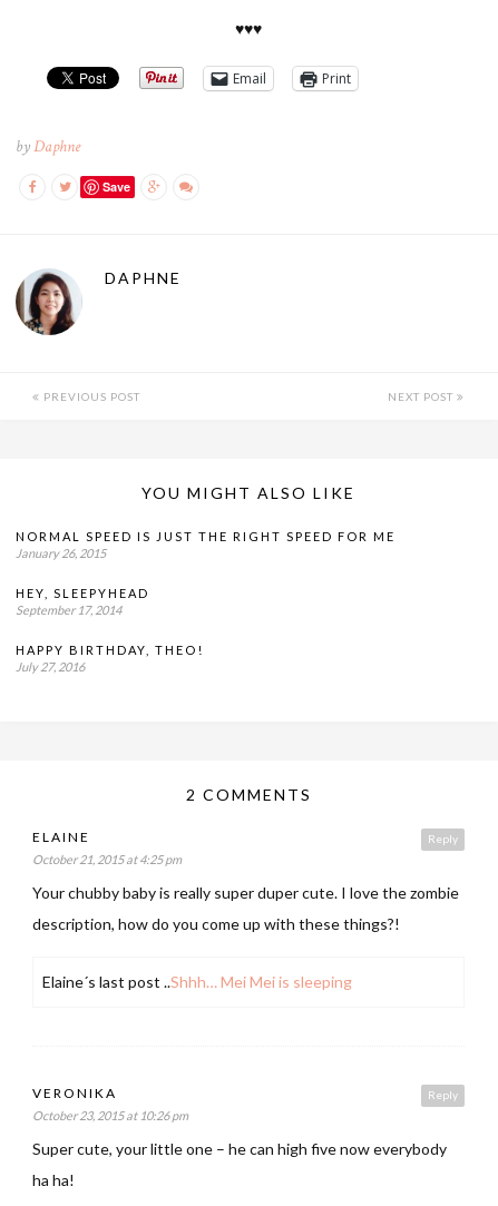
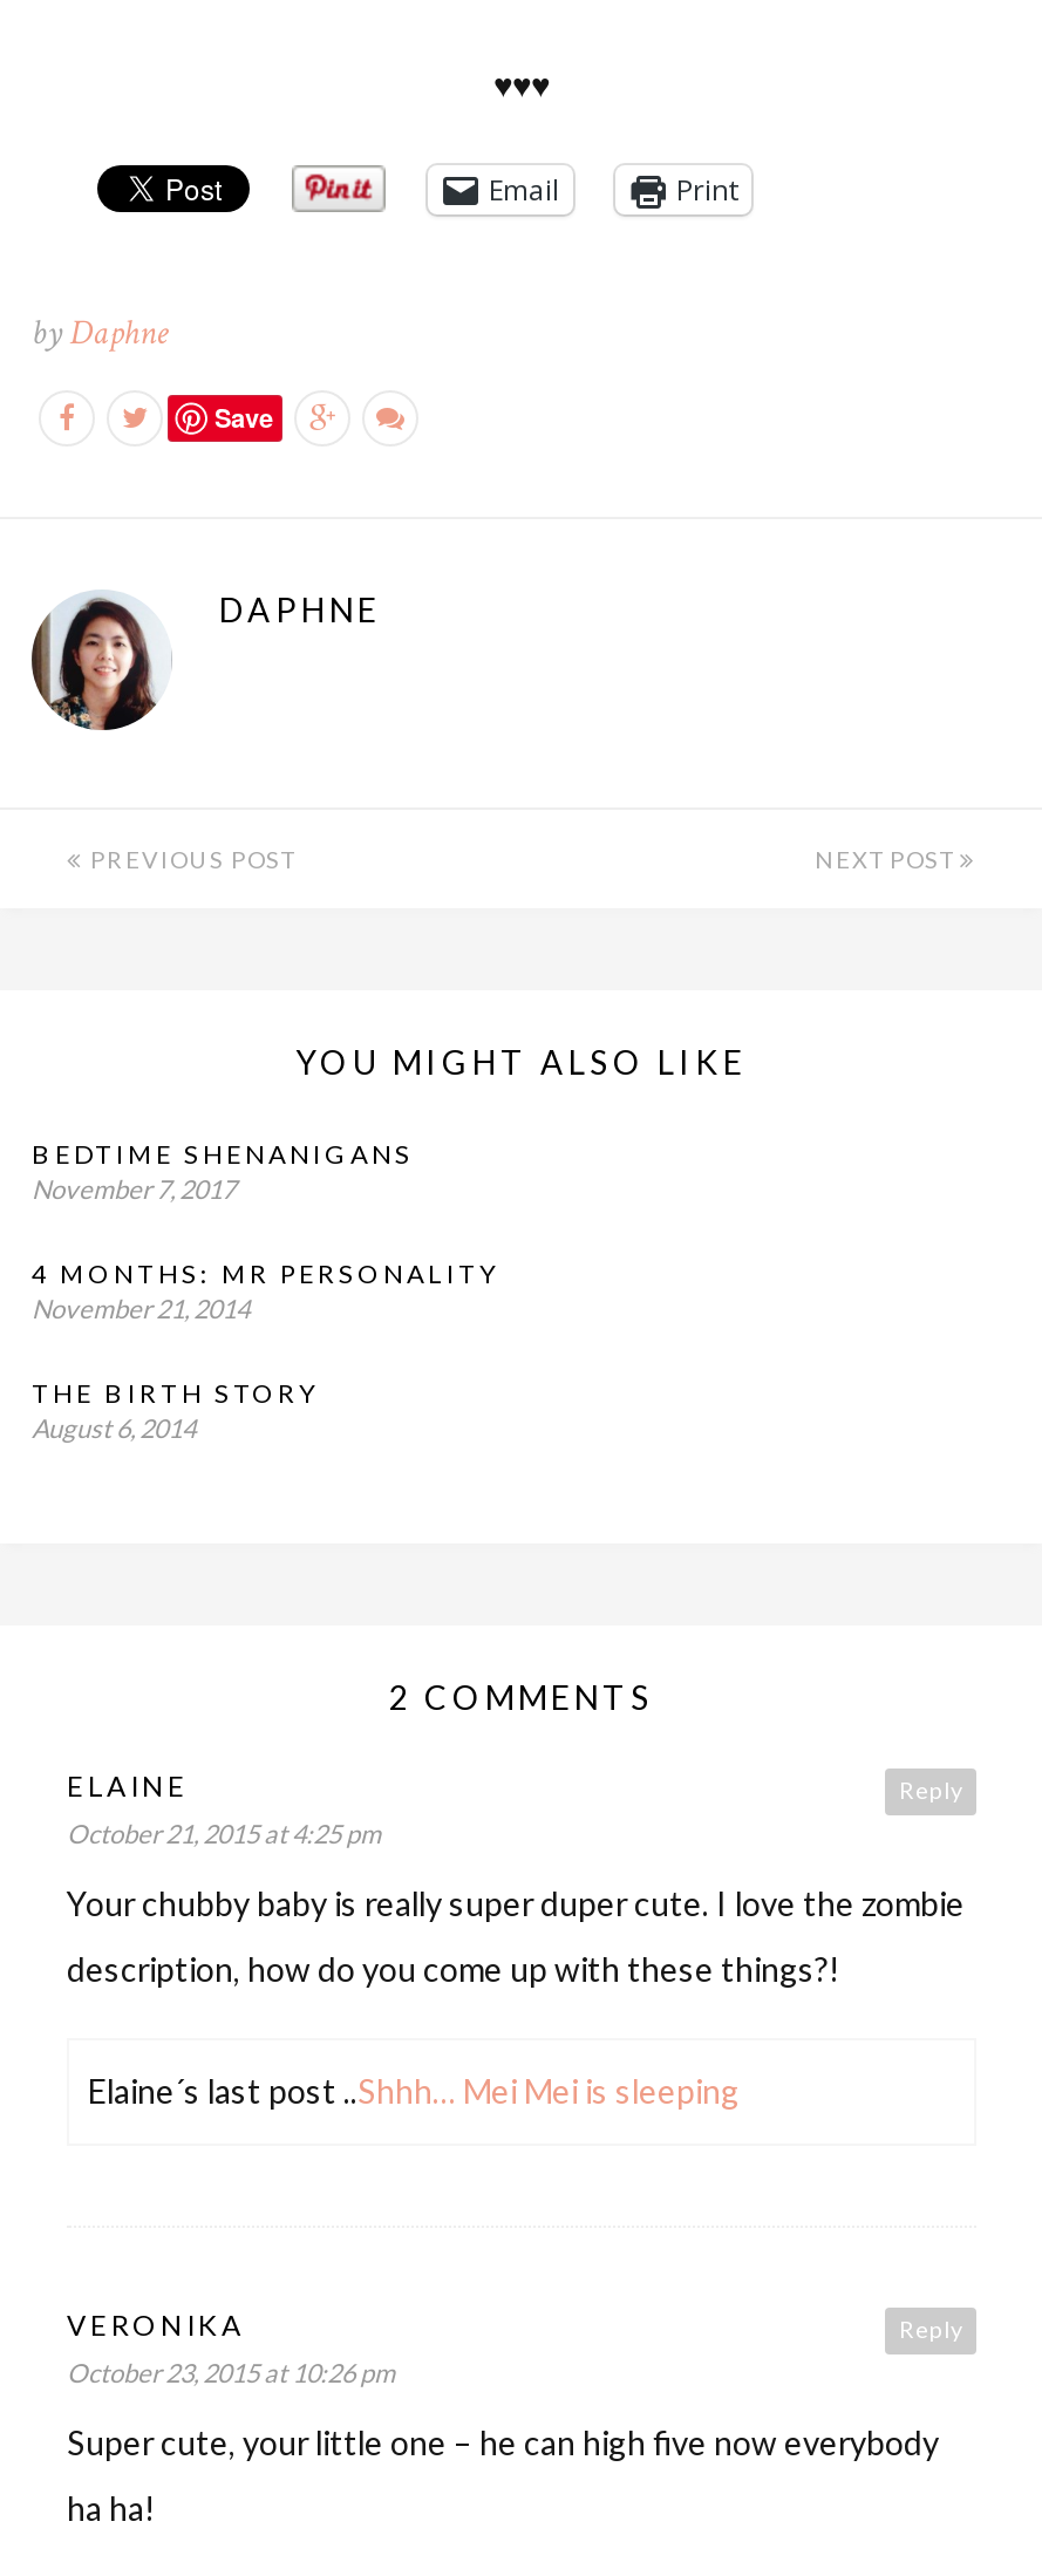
[16,528,396,560] NORMAL SPEED IS JUST THE RIGHT SPEED FOR ME | January 26, 2015 -> [32,1137,414,1202] BEDTIME SHENANIGANS | November 7, 2017
[16,585,149,616] HEY, SLEEPYHEAD | September 17, 2014 -> [32,1256,500,1322] 4 MONTHS: MR PERSONALITY | November 21, 2014
[16,642,204,673] HAPPY BIRTHDAY, THEO! | July 27, 2016 -> [32,1376,320,1442] THE BIRTH STORY | August 6, 2014

